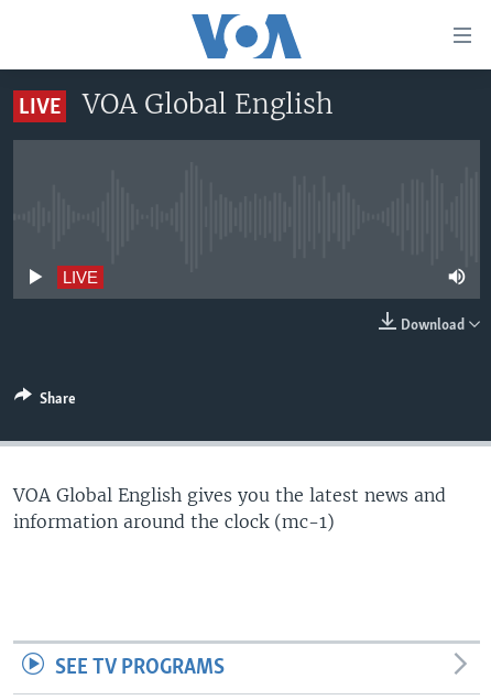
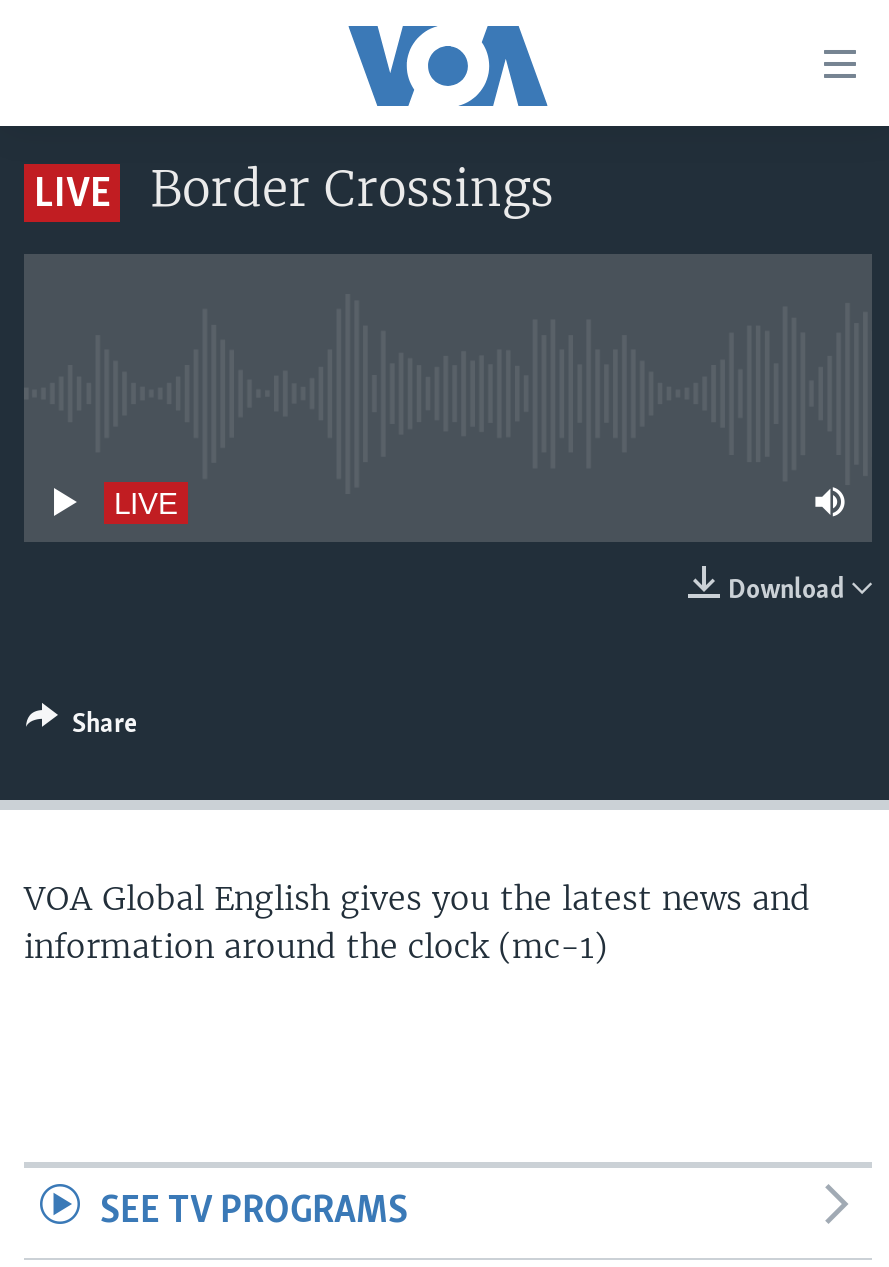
[83,87,334,121] VOA Global English -> [150,158,554,220] Border Crossings

